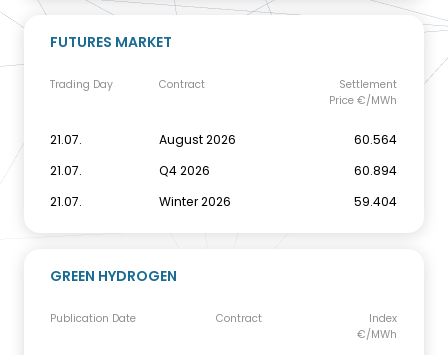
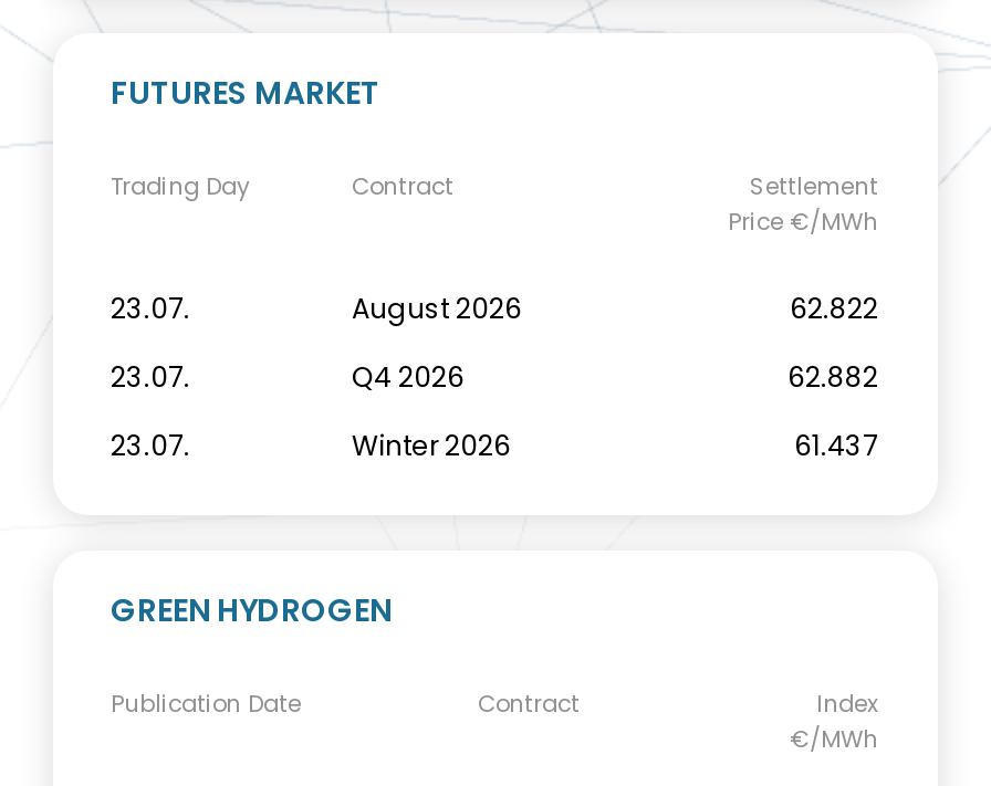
[50,131,82,148] 21.07. -> [111,289,190,326] 23.07.
[354,131,397,148] 60.564 -> [790,289,878,326] 62.822
[50,162,82,179] 21.07. -> [111,357,190,395] 23.07.
[354,162,397,179] 60.894 -> [787,357,878,395] 62.882
[50,193,82,210] 21.07. -> [111,426,190,463] 23.07.
[354,193,397,210] 59.404 -> [794,426,878,463] 61.437

